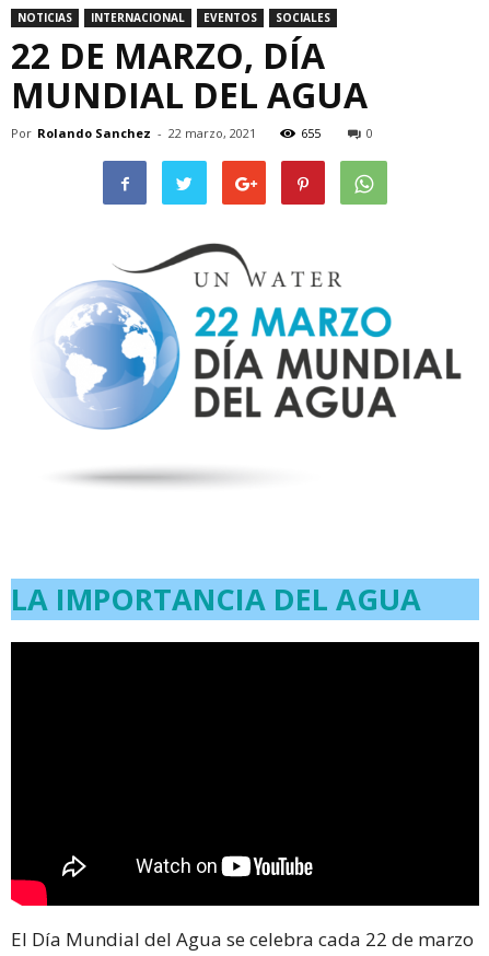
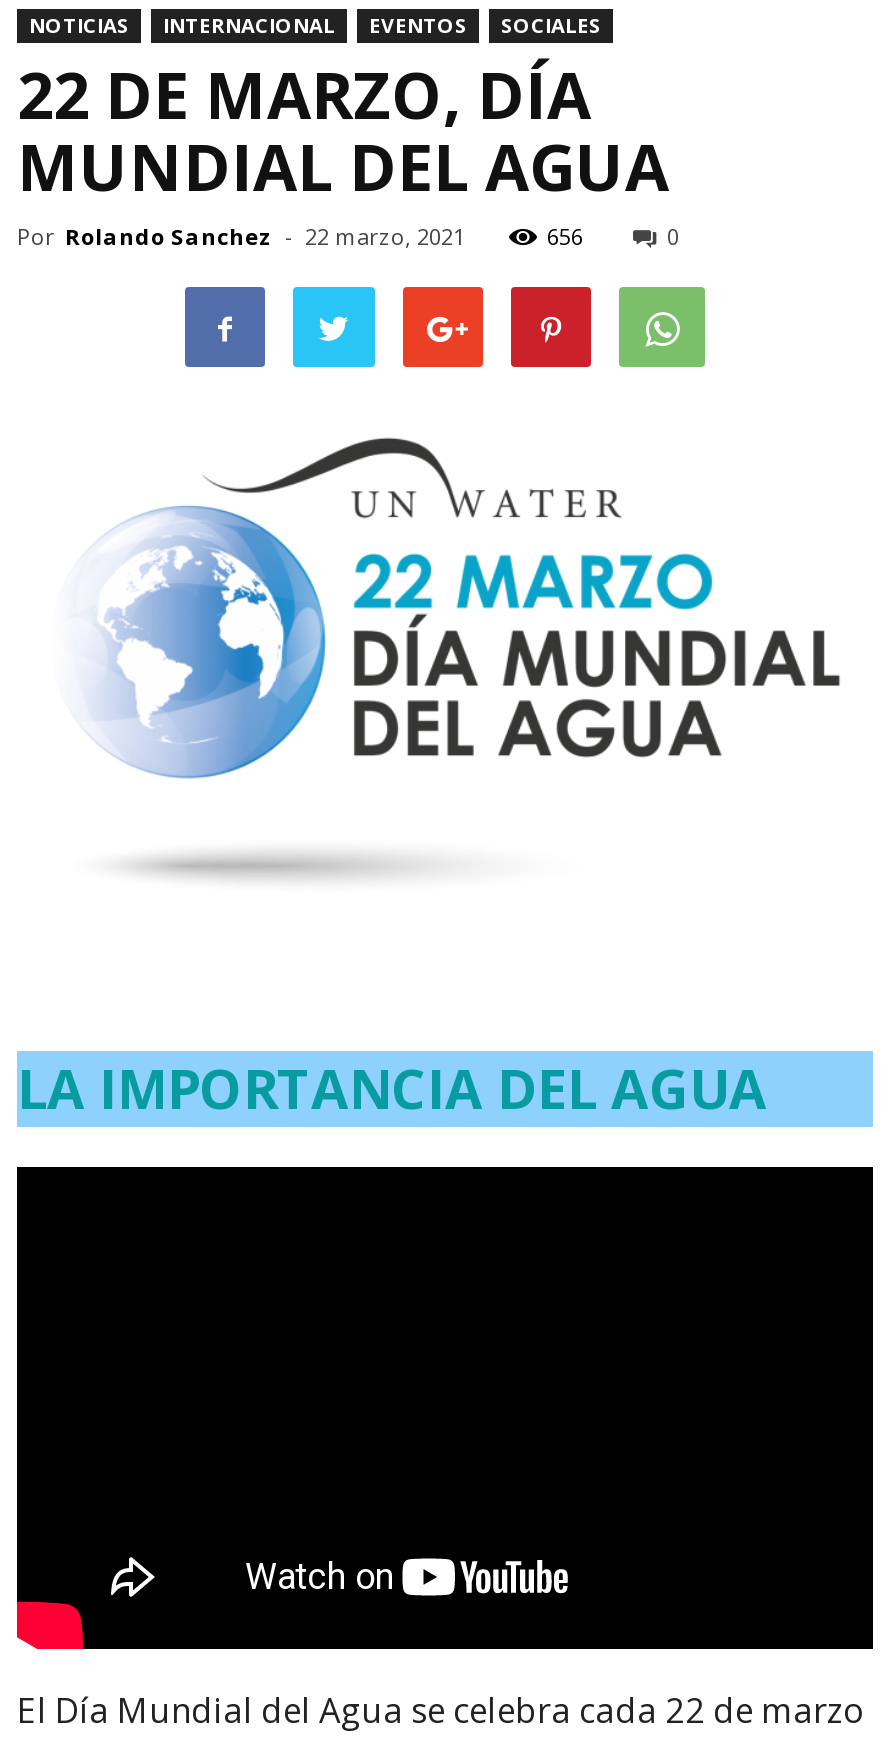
[301,125,321,141] 655 -> [547,221,583,251] 656

